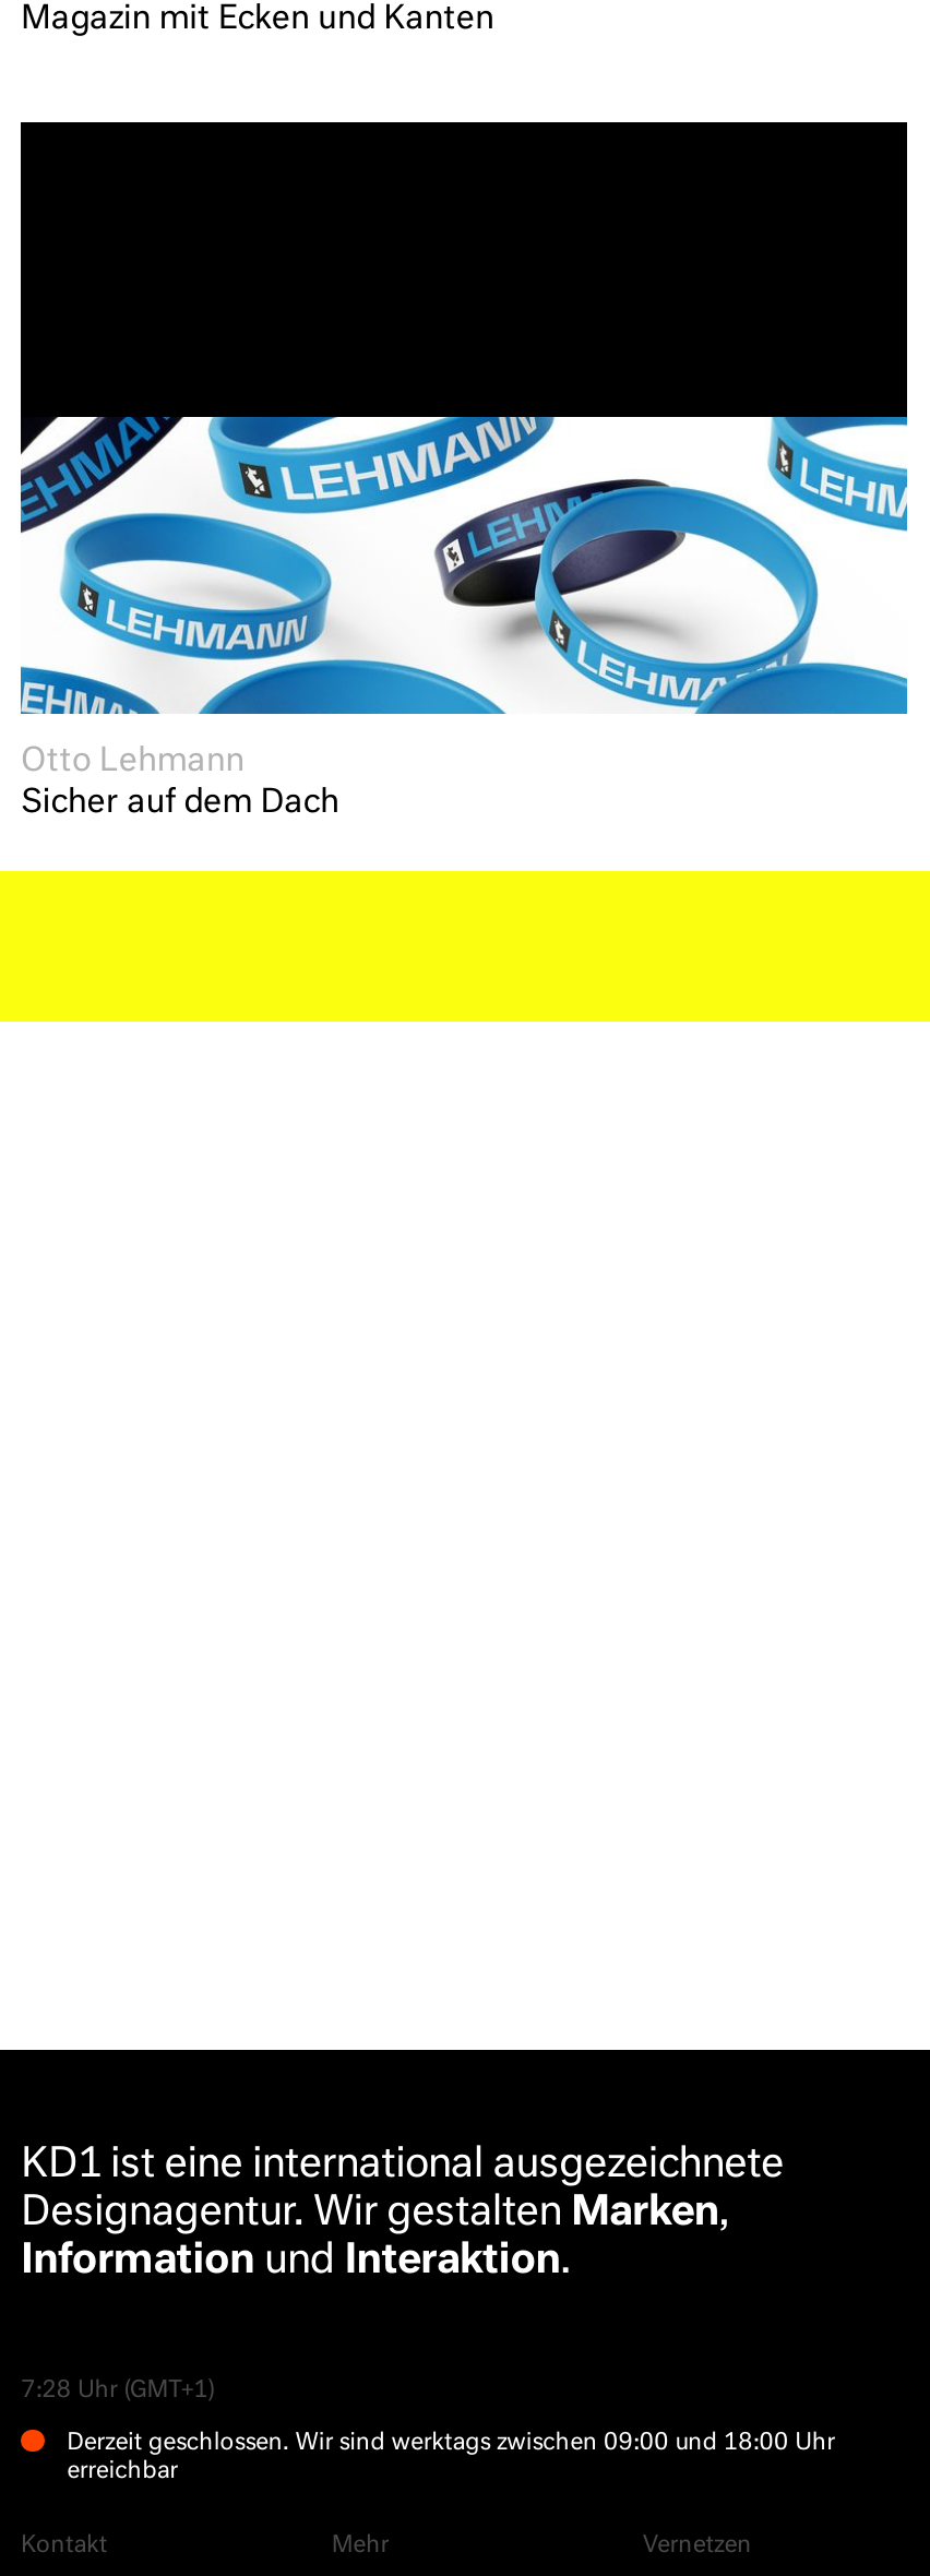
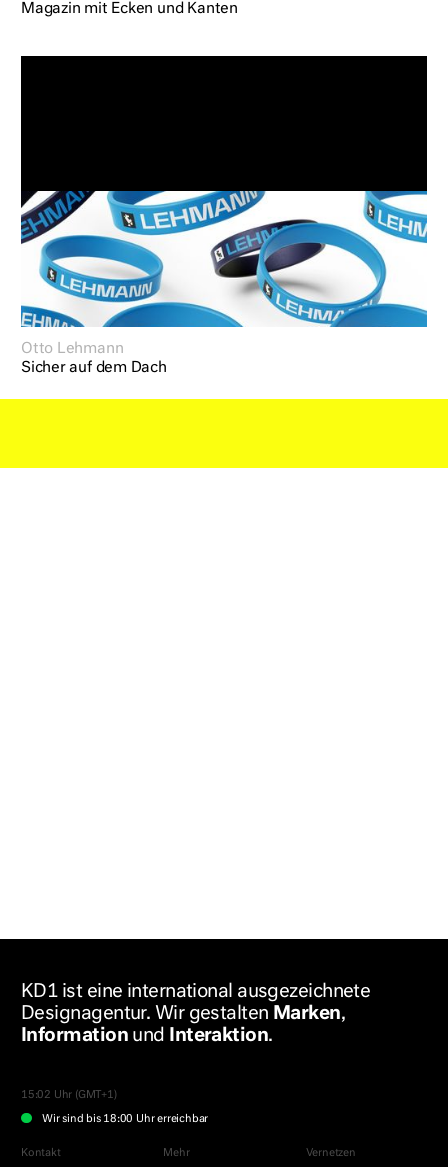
[21,2380,214,2402] 7:28 Uhr (GMT+1) -> [21,1090,116,1100] 15:02 Uhr (GMT+1)
[67,2431,835,2481] Derzeit geschlossen. Wir sind werktags zwischen 09:00 und 18:00 Uhr | erreichbar -> [42,1114,208,1124] Wir sind bis 18:00 Uhr erreichbar

